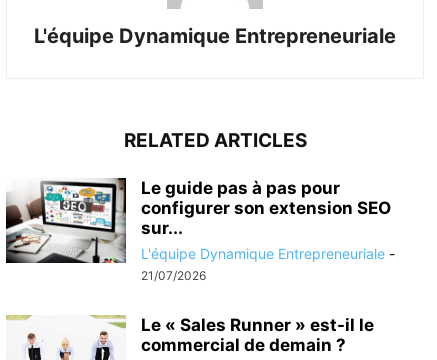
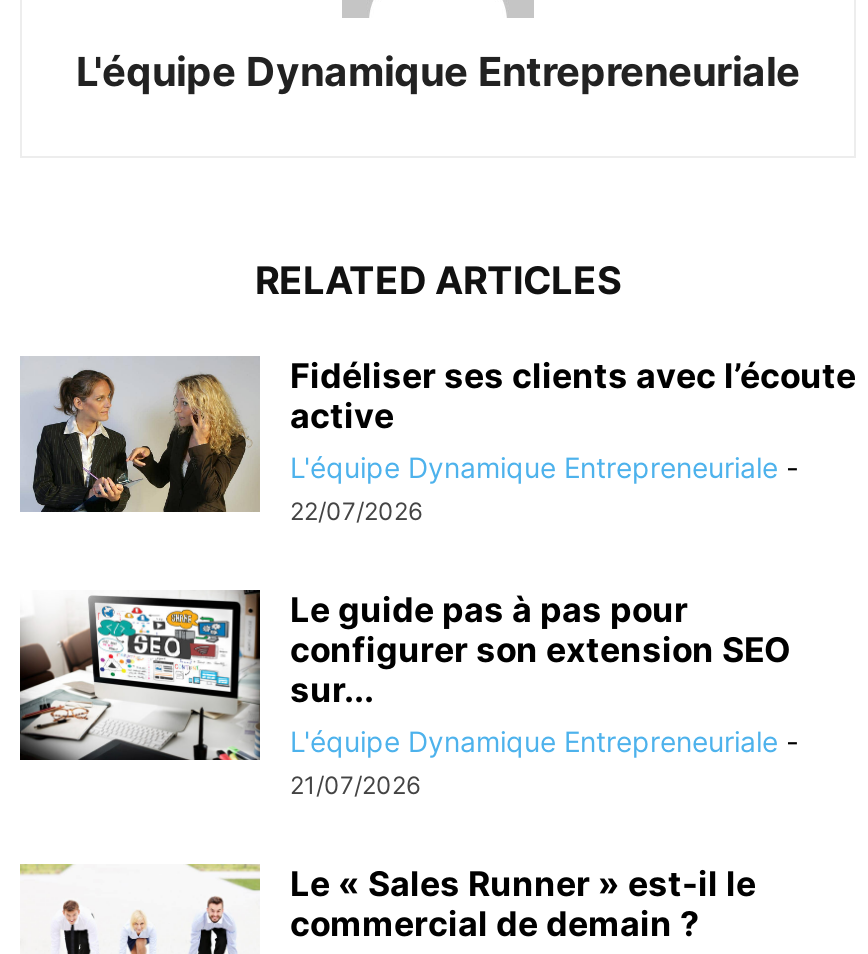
none -> [20,356,856,526] [image] | Fidéliser ses clients avec l’écoute | active | L'équipe Dynamique Entrepreneuriale - | 22/07/2026

